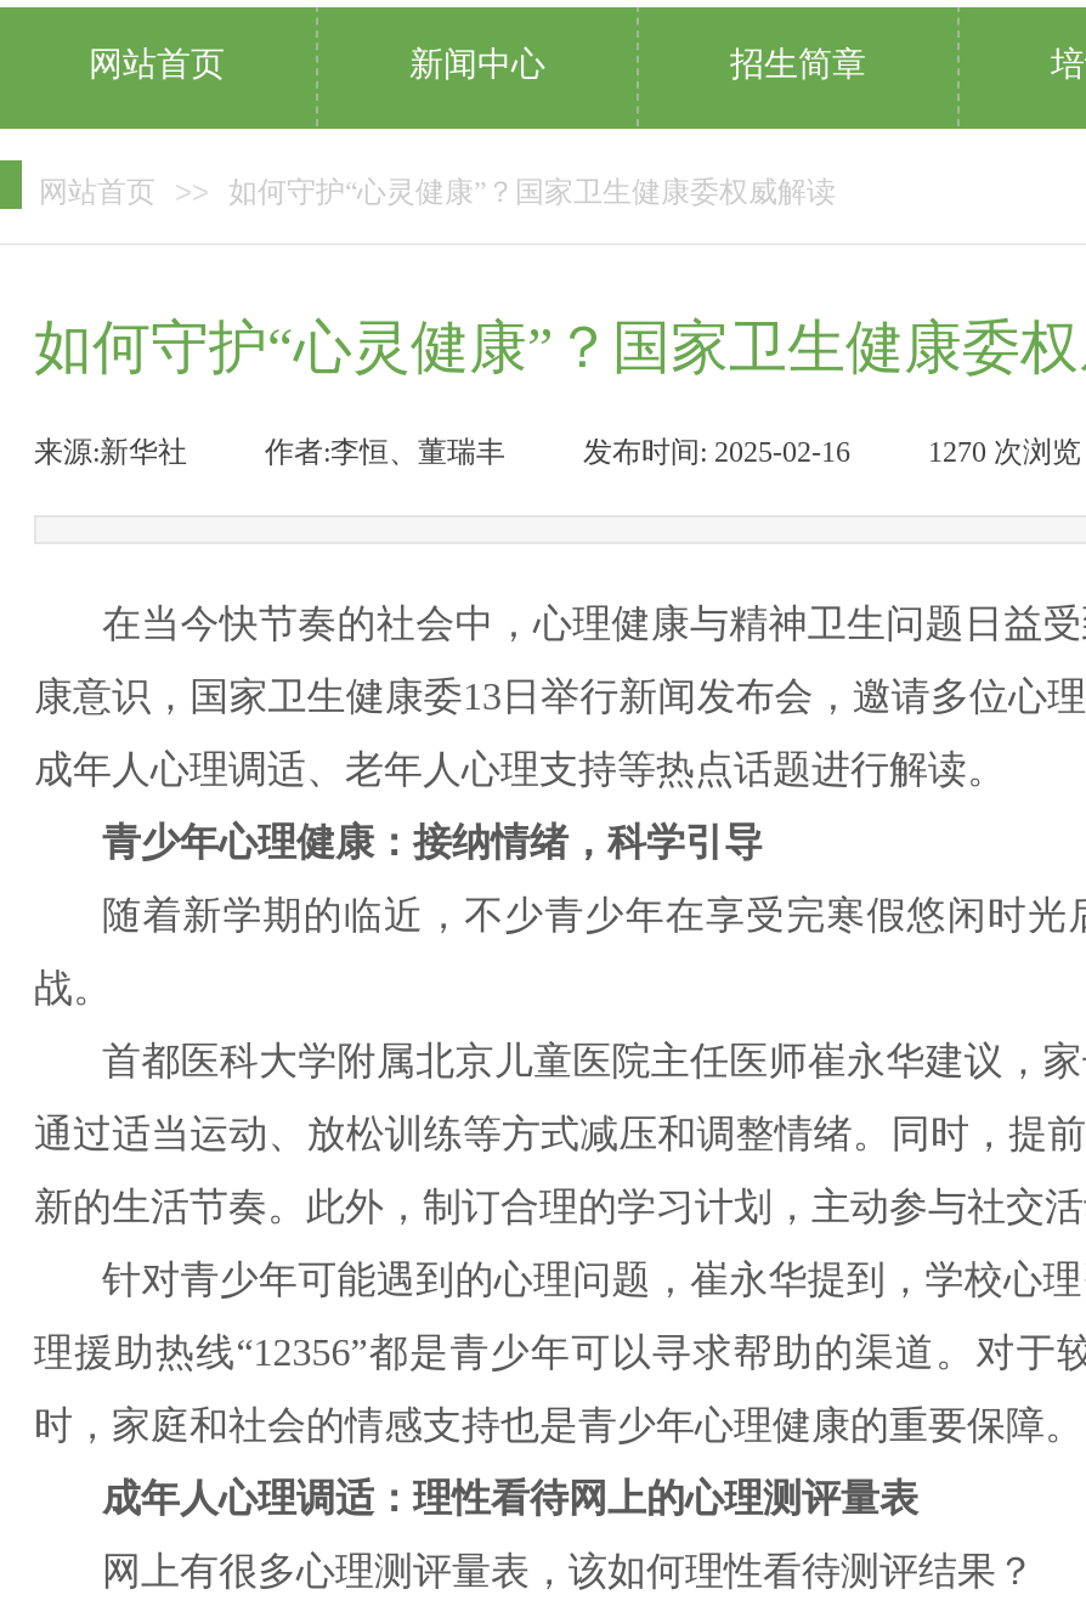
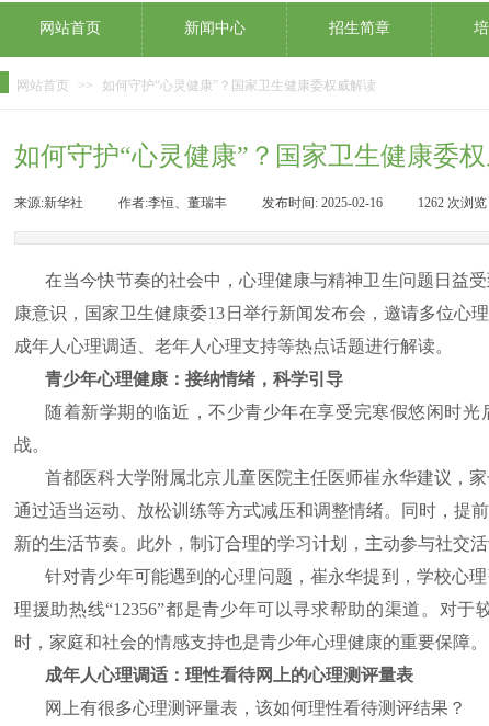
[928,435,1081,469] 1270次浏览 -> [418,195,487,211] 1262次浏览

